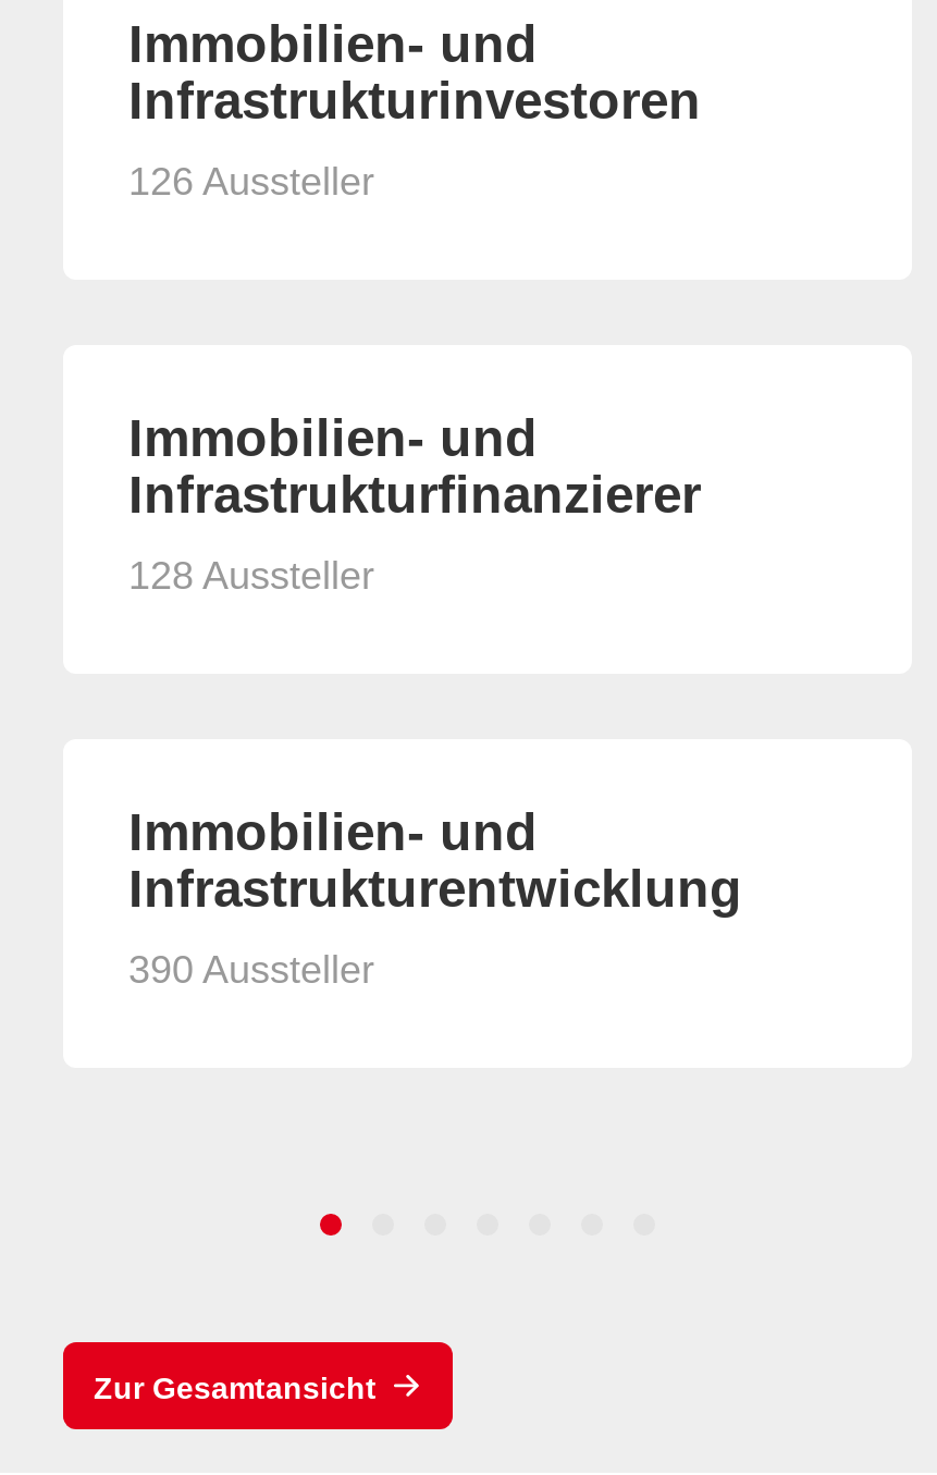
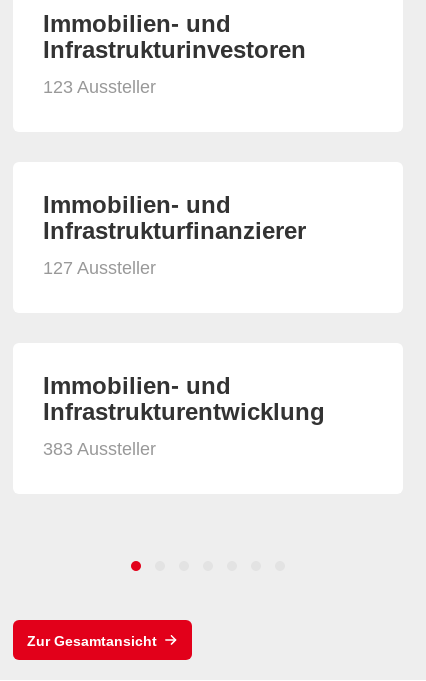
[128,160,374,204] 126 Aussteller -> [43,77,156,97] 123 Aussteller
[128,555,374,598] 128 Aussteller -> [43,258,156,278] 127 Aussteller
[128,949,374,992] 390 Aussteller -> [43,439,156,459] 383 Aussteller

